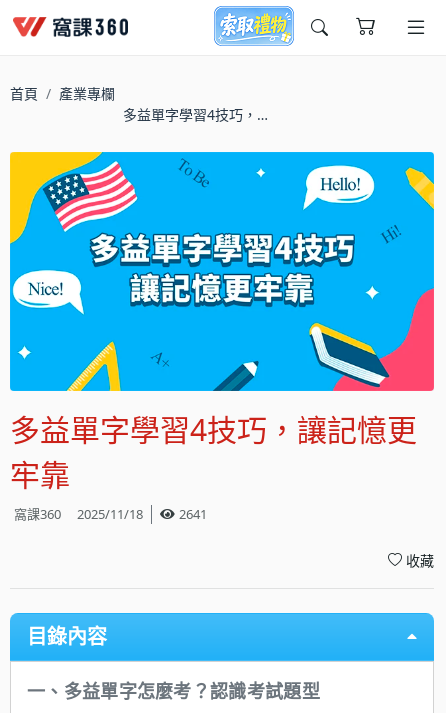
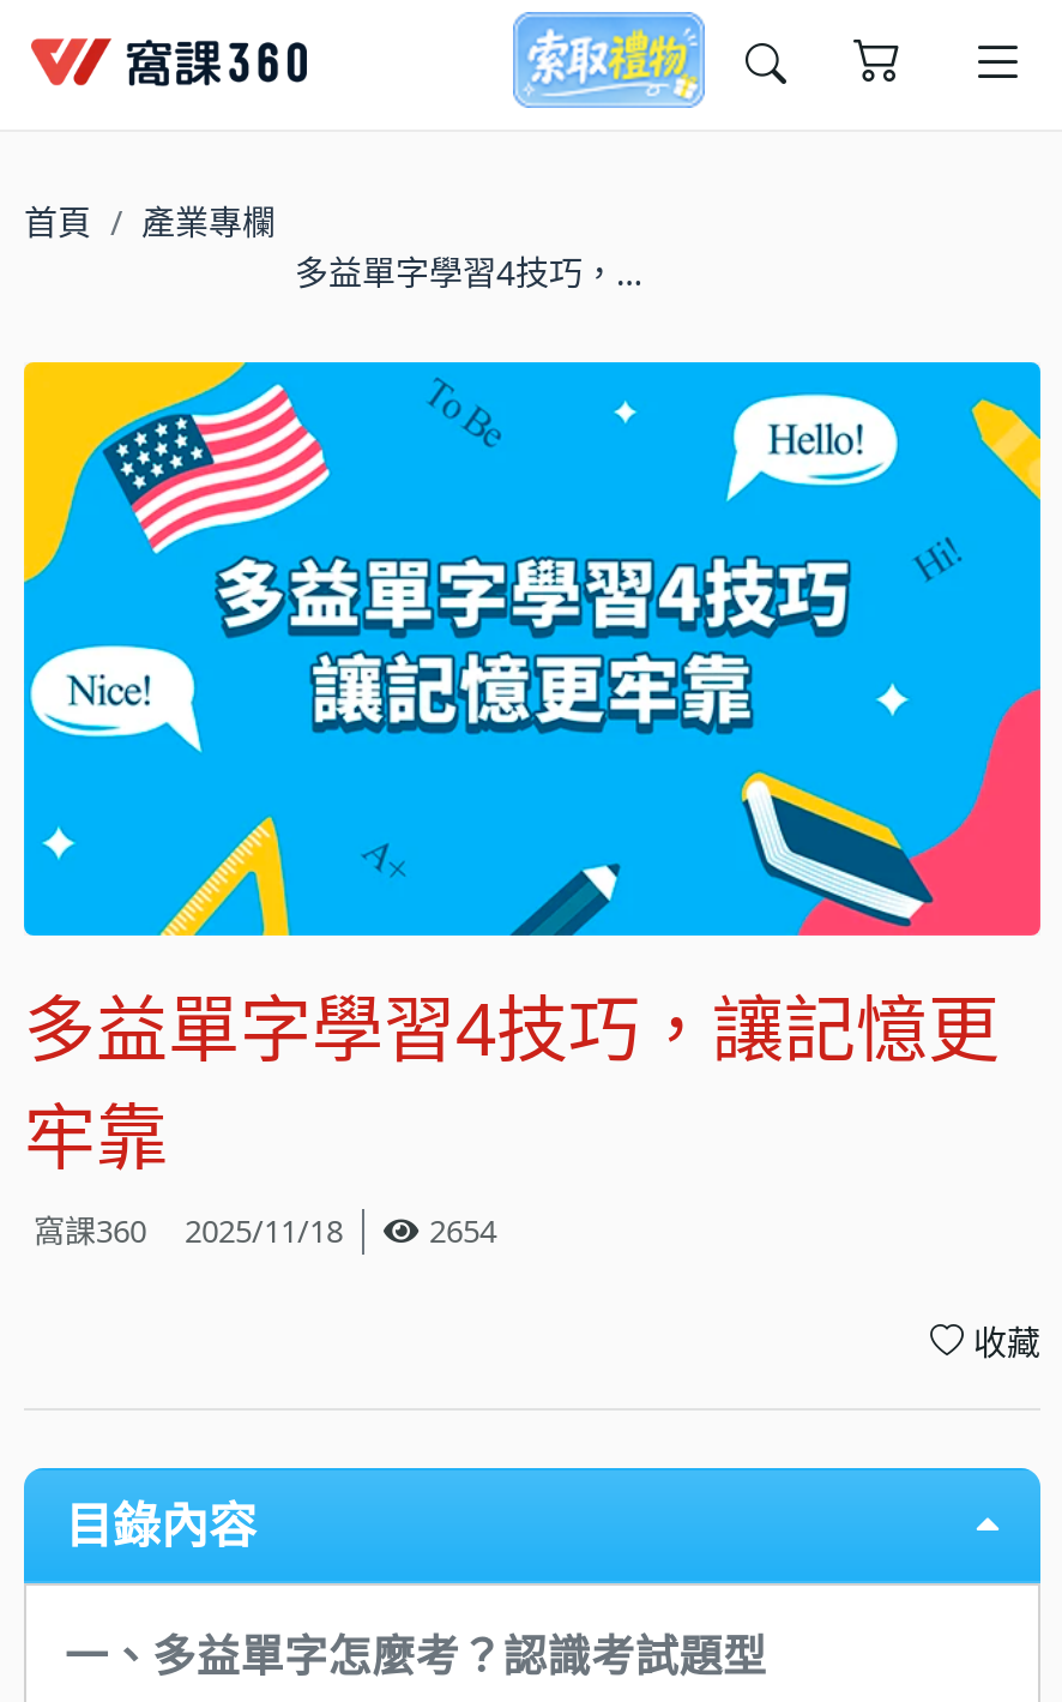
[14,504,207,522] 窩課360 2025/11/18 2641 -> [34,1208,496,1251] 窩課360 2025/11/18 2654

